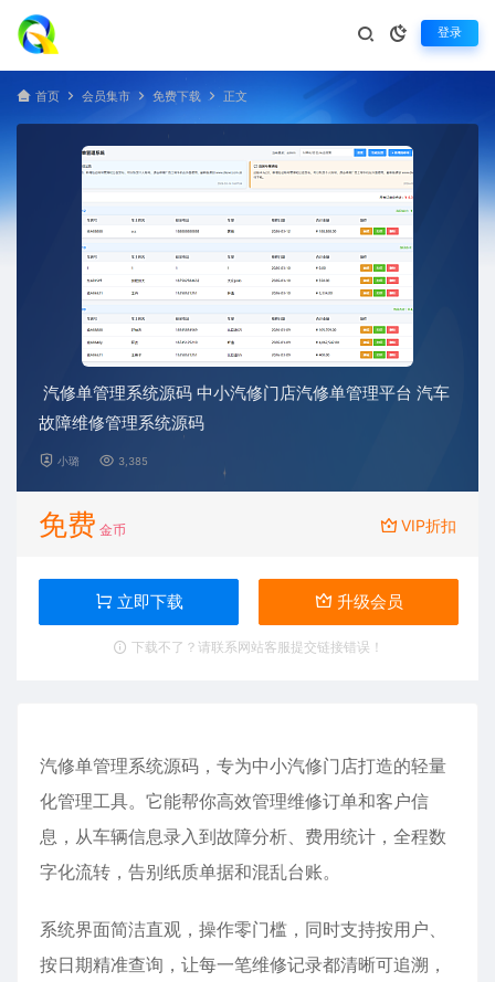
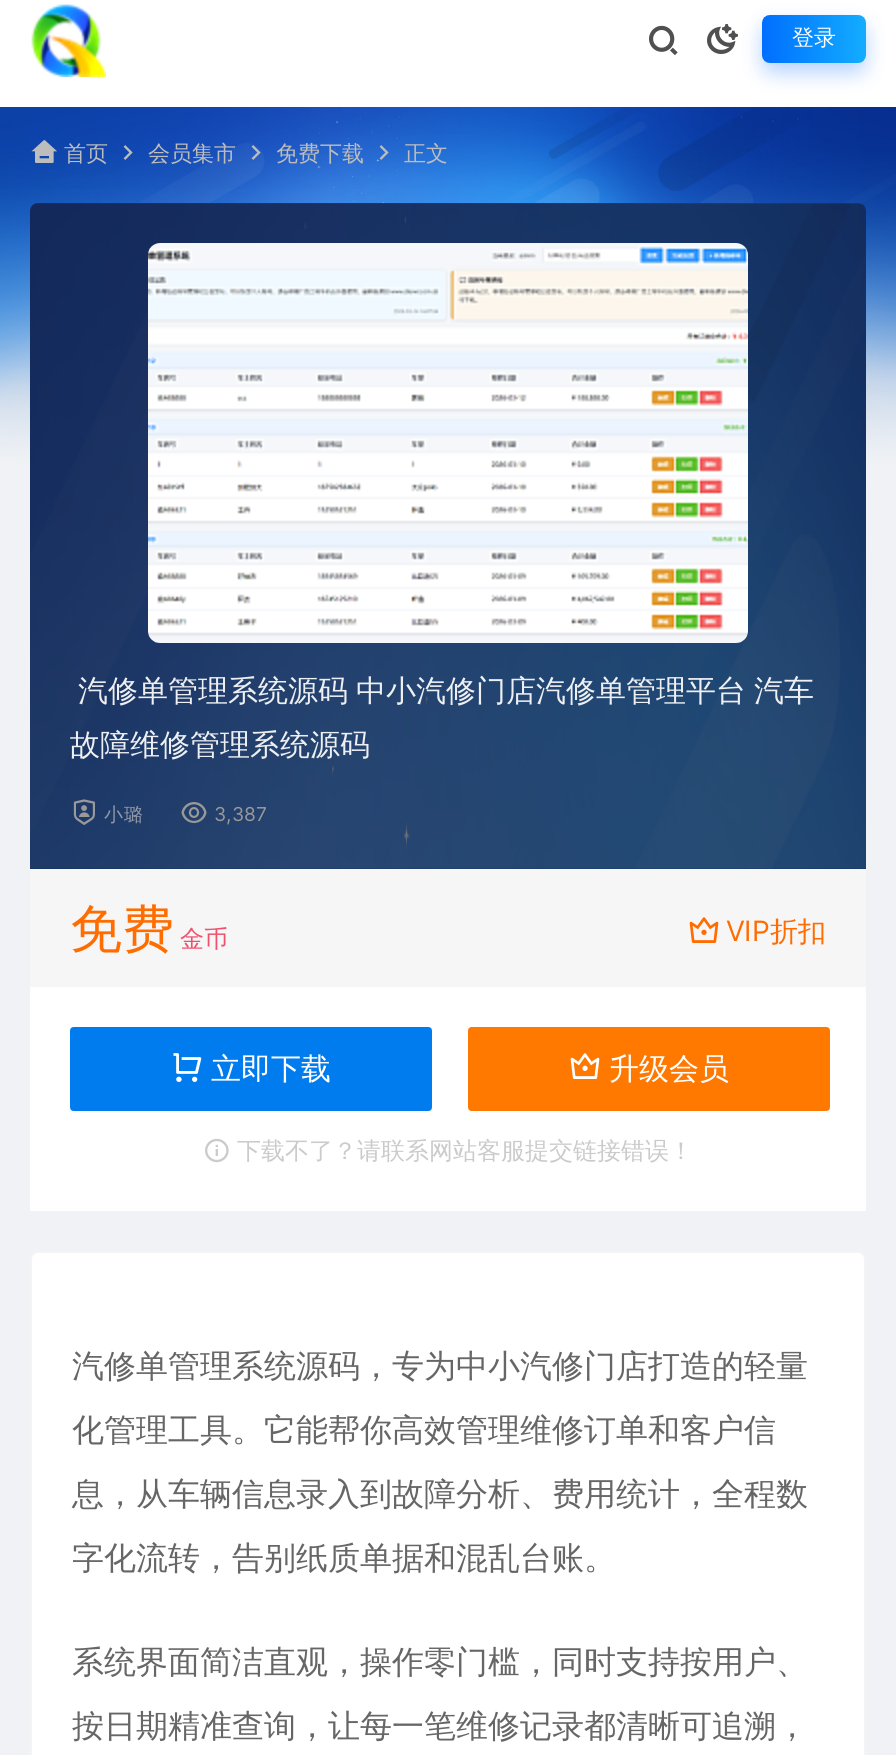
[115,455,148,467] 3,385 -> [208,803,266,825] 3,387

